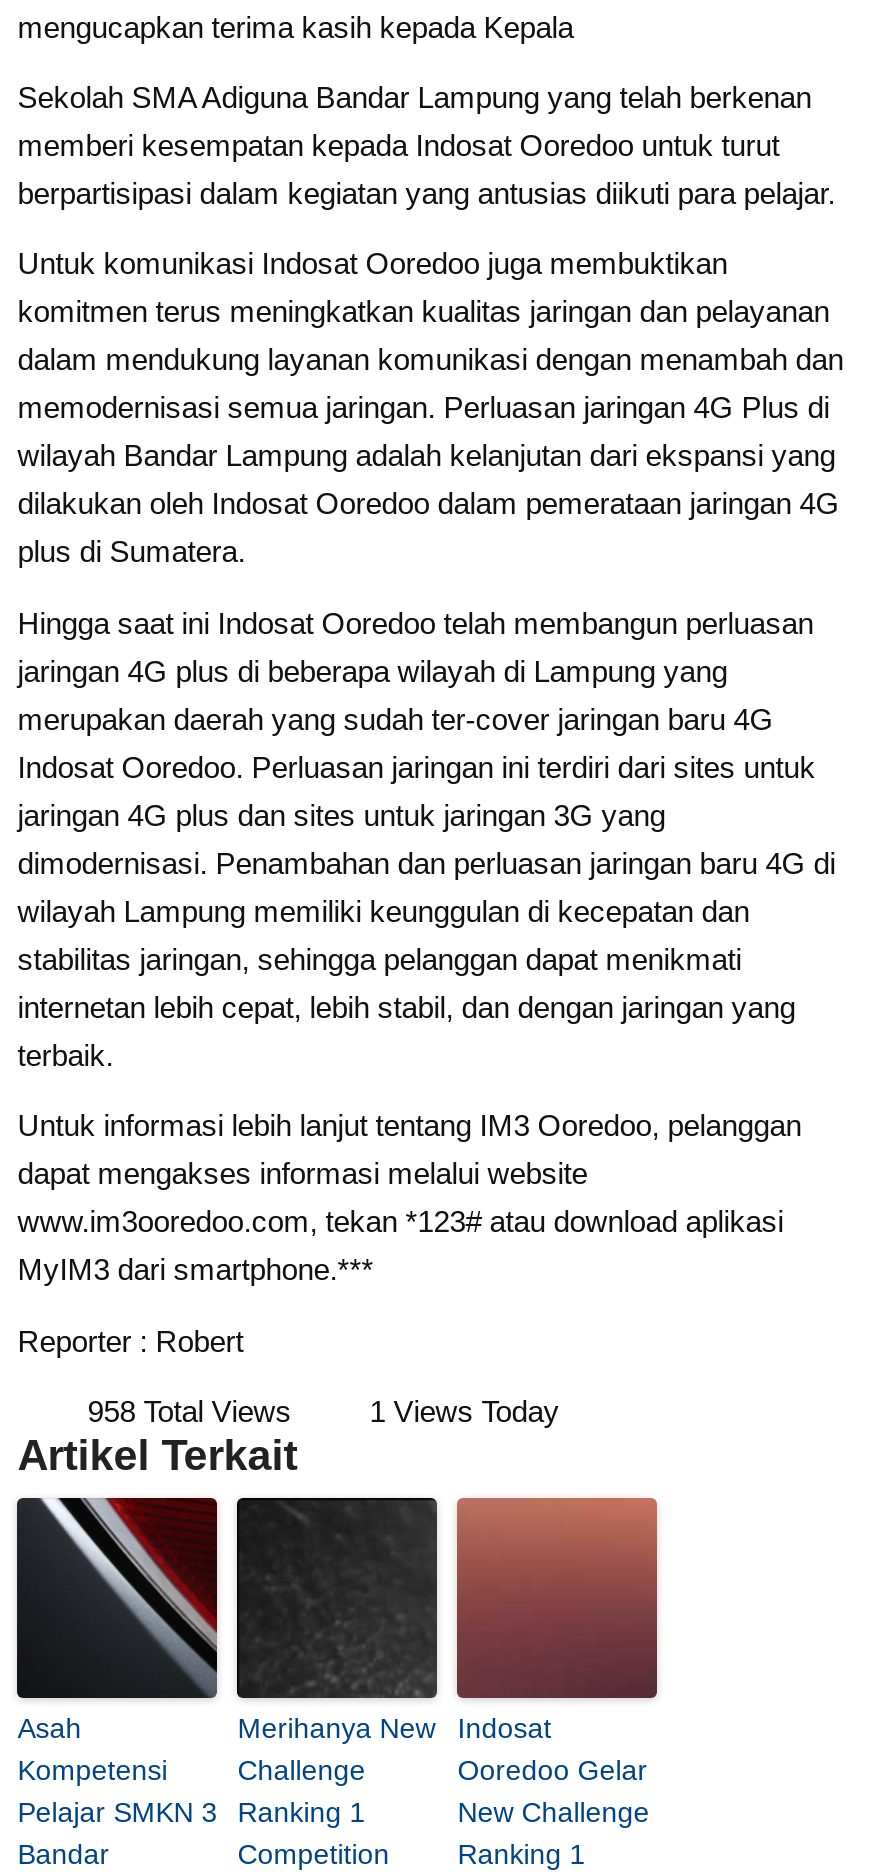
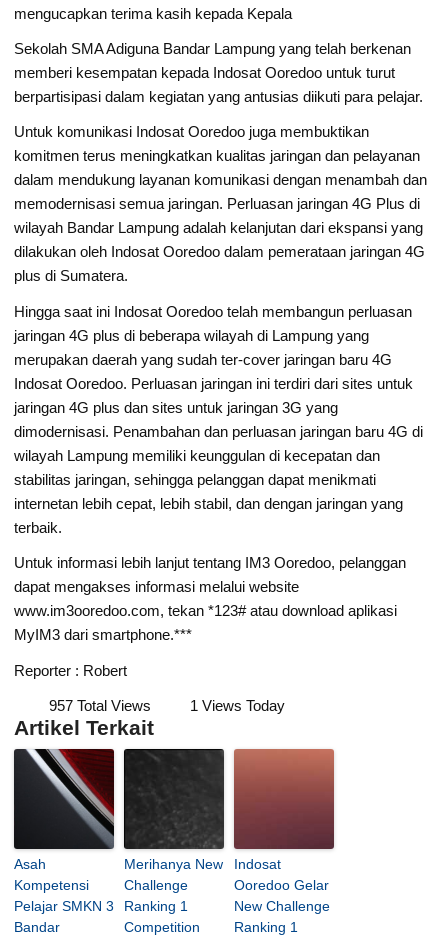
[87,1394,299,1428] 958 Total Views -> [49,697,155,714] 957 Total Views

